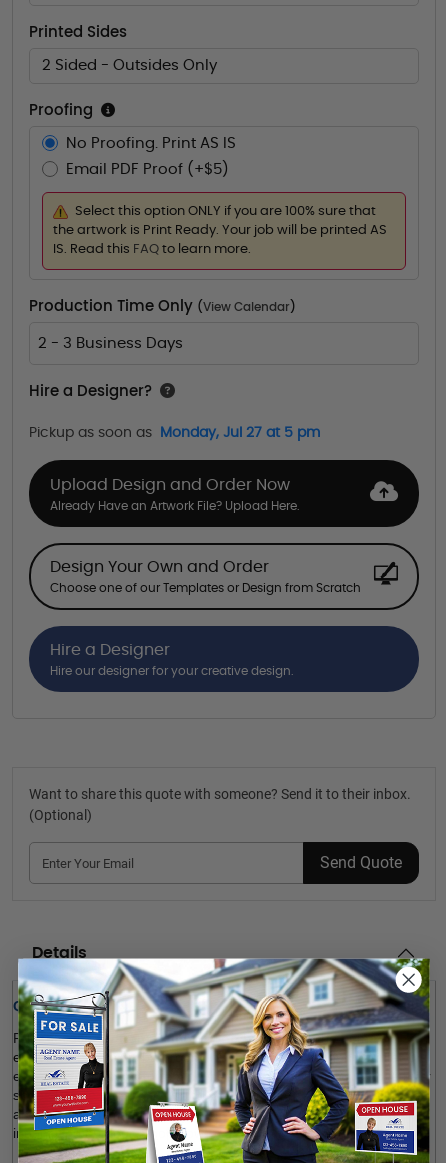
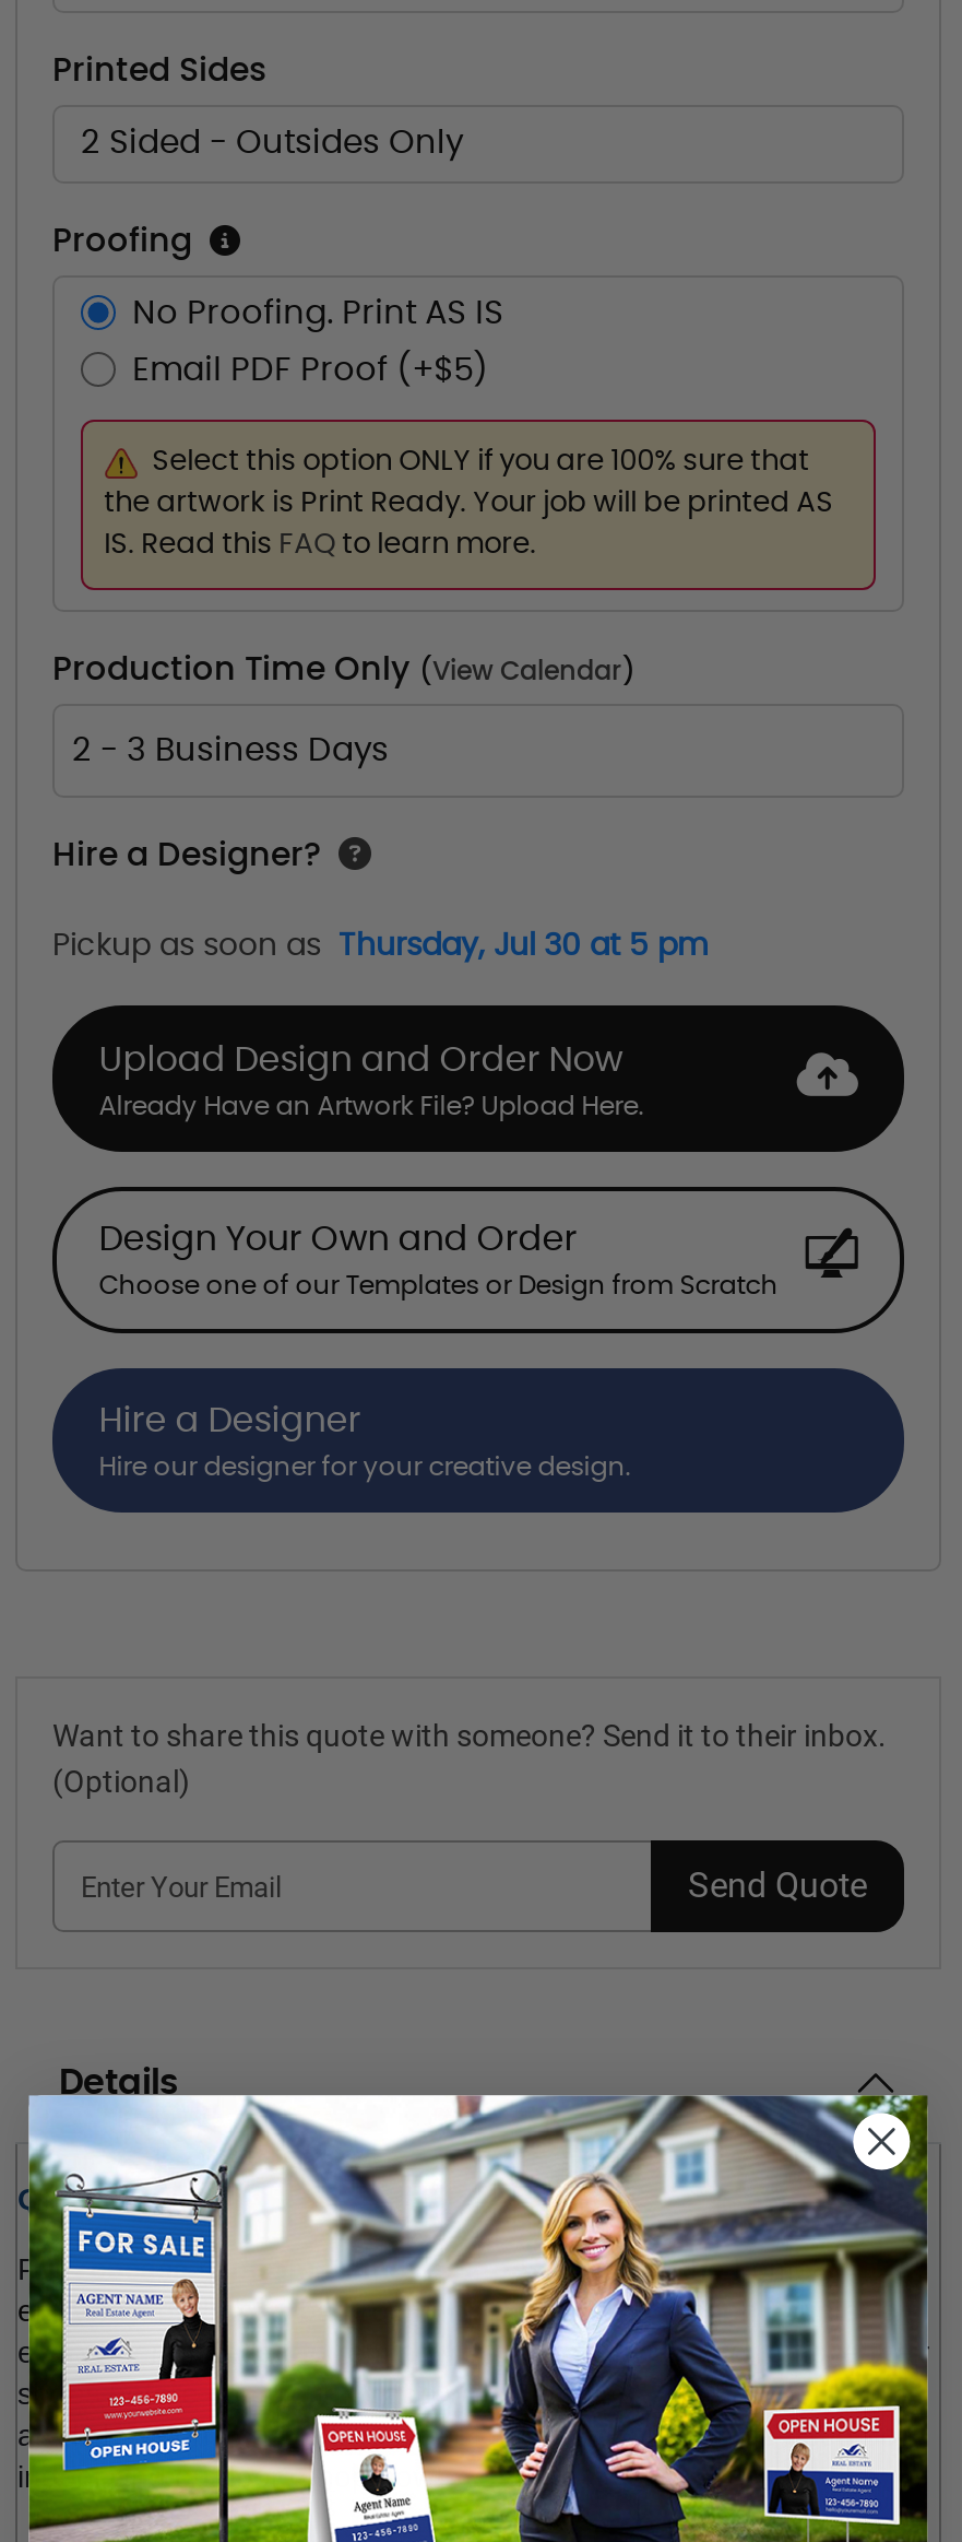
[29,426,320,440] Pickup as soon as Monday, Jul 27 at 5 pm -> [52,931,708,962] Pickup as soon as Thursday, Jul 30 at 5 pm

